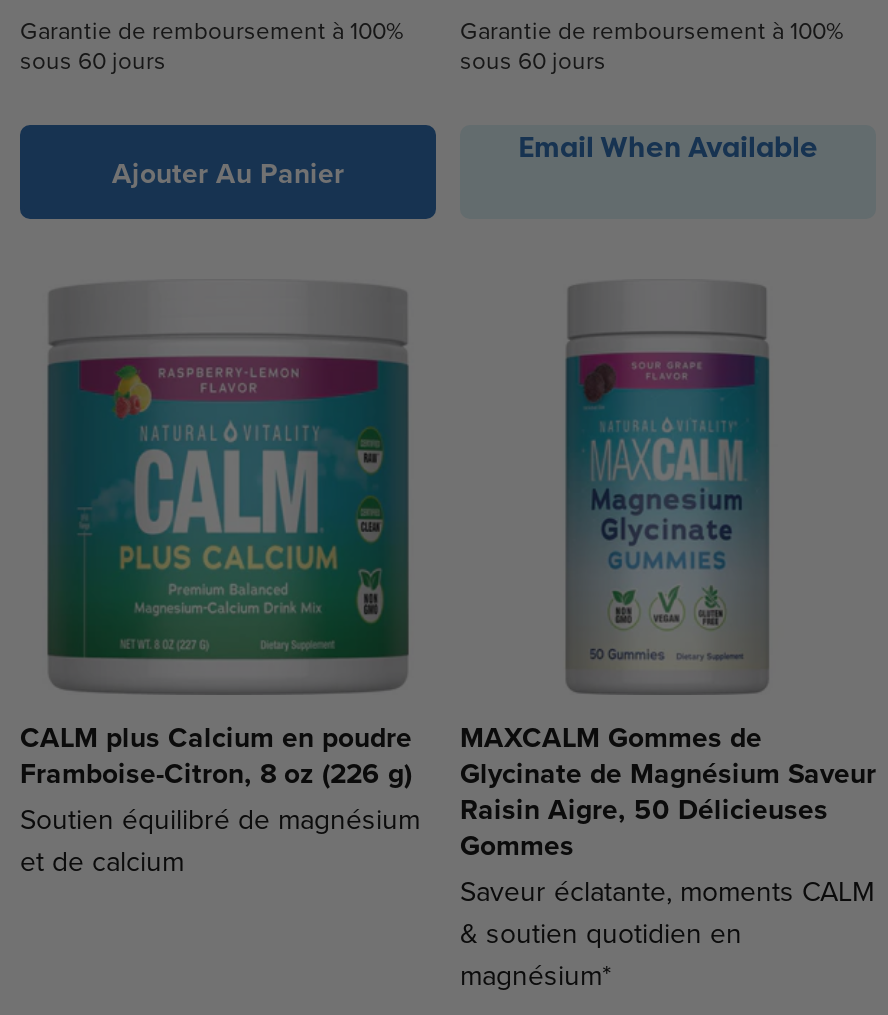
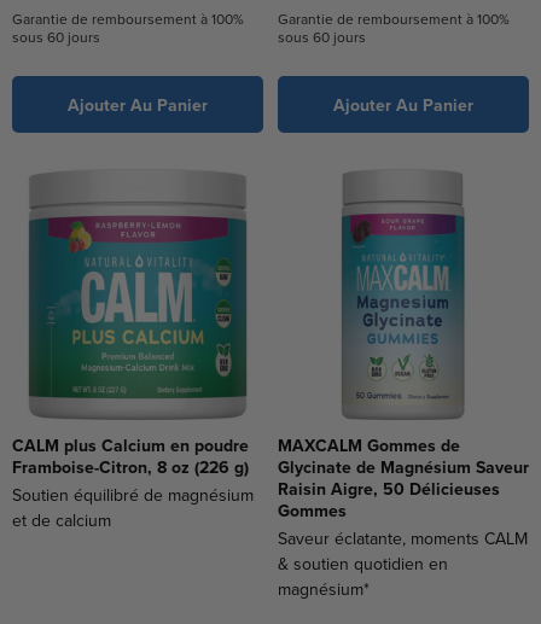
[518,127,818,165] Email When Available -> [333,92,473,116] Ajouter Au Panier

